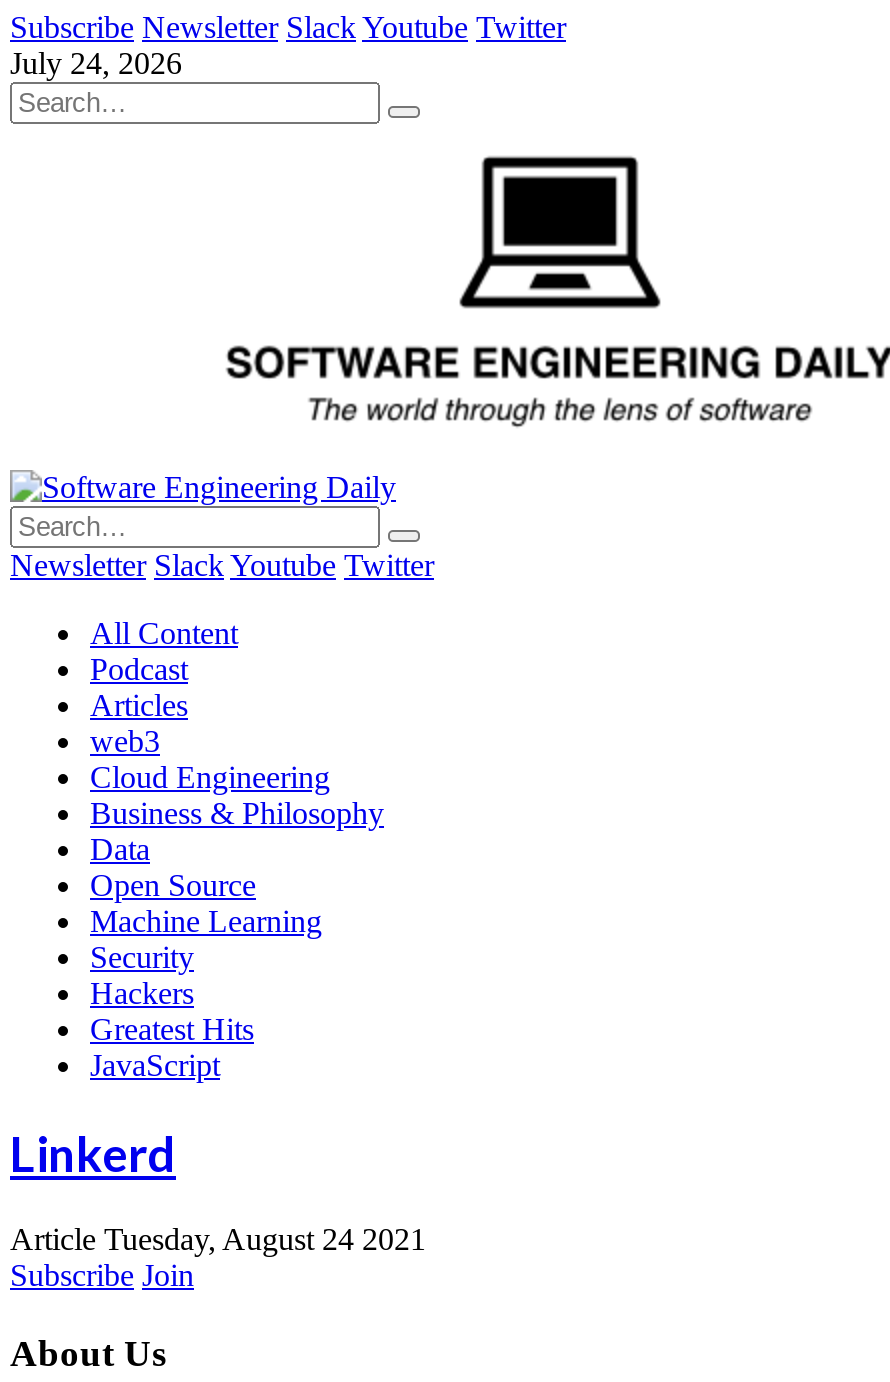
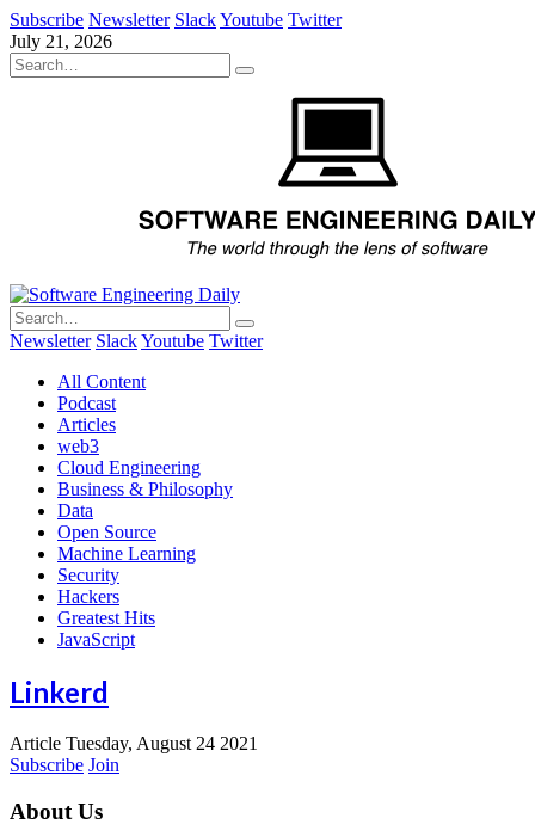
[10,46,182,80] July 24, 2026 -> [10,31,112,51] July 21, 2026

